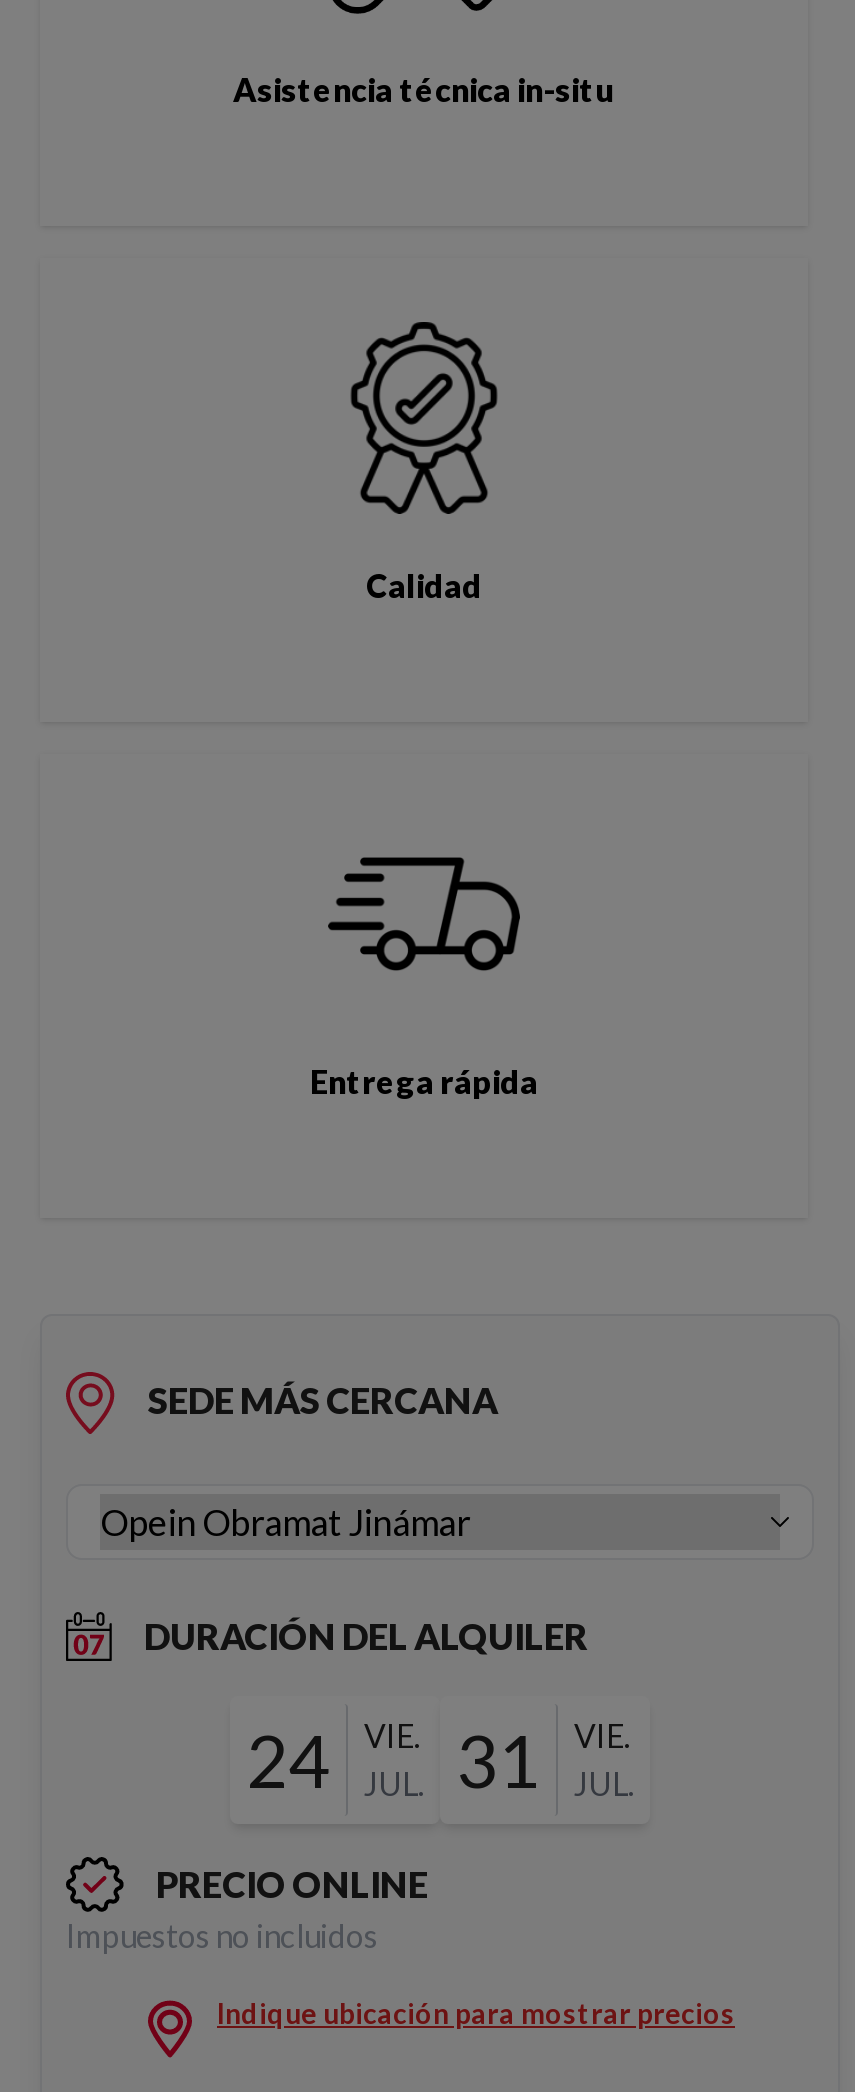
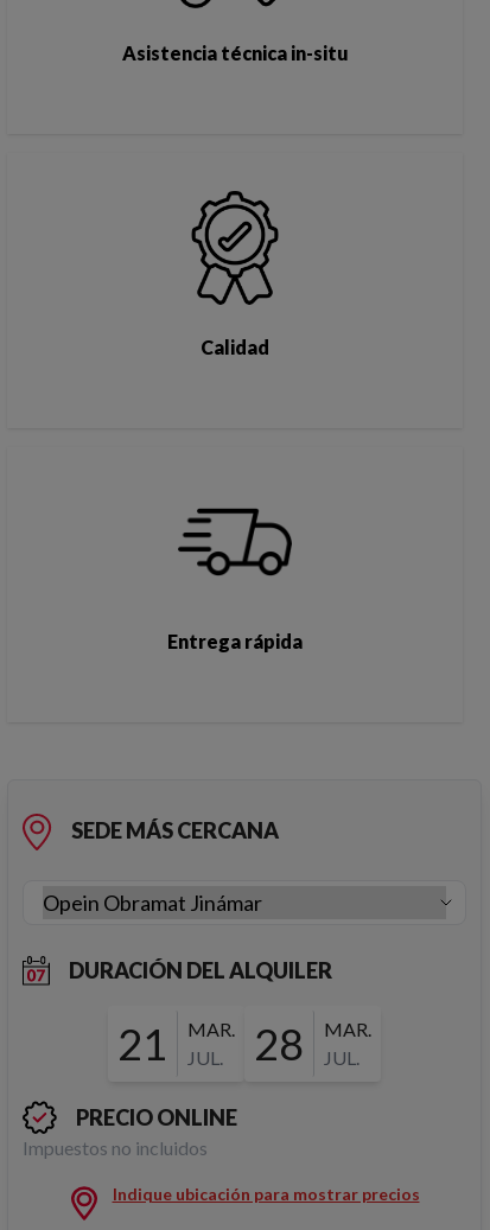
[246,1716,420,1804] 24 | VIE. -> [117,1018,235,1070] 21 | MAR.
[456,1716,630,1804] 31 | VIE. -> [254,1018,371,1070] 28 | MAR.

